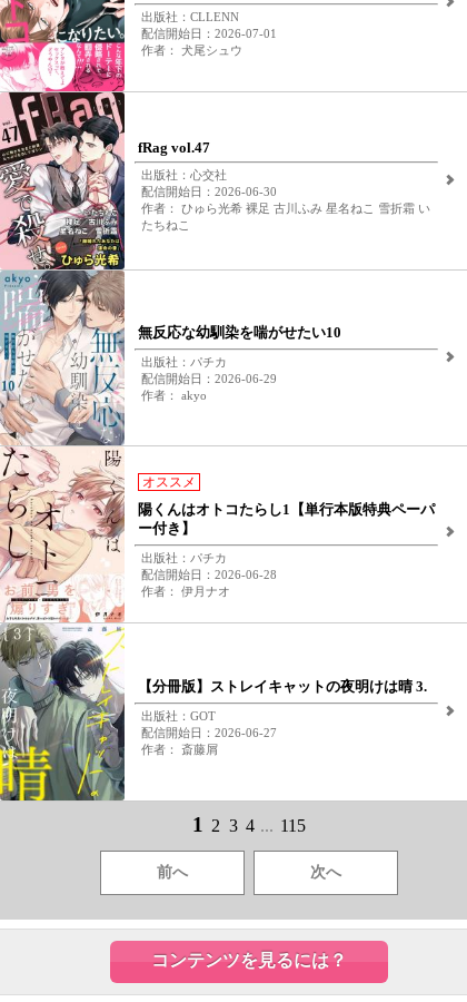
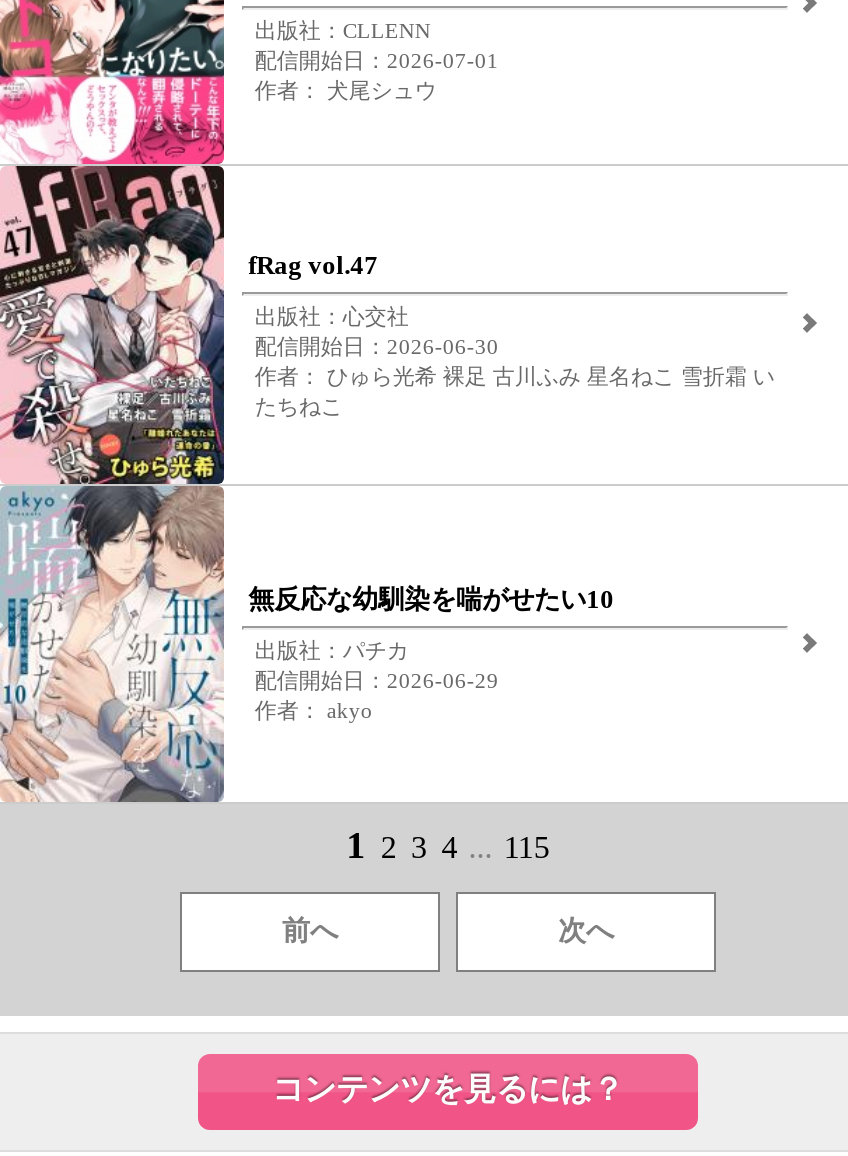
[3,446,435,802] [image] | オススメ | 陽くんはオトコたらし1【単行本版特典ペーパ | ー付き】 | 出版社：パチカ | 配信開始日：2026-06-28 | 作者： 伊月ナオ -> none
[138,679,427,756] 【分冊版】ストレイキャットの夜明けは晴 3. | 出版社：GOT | 配信開始日：2026-06-27 | 作者： 斎藤屑 -> none

